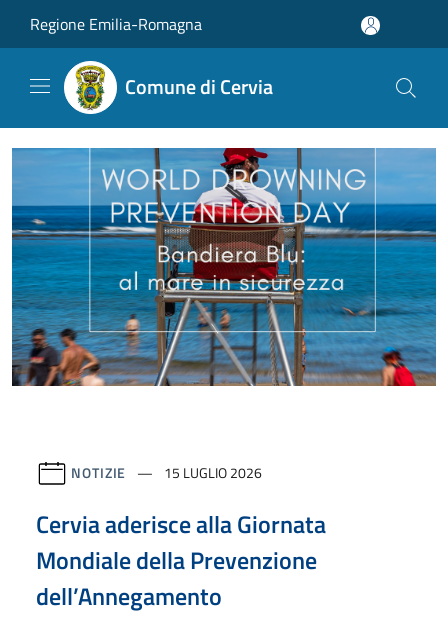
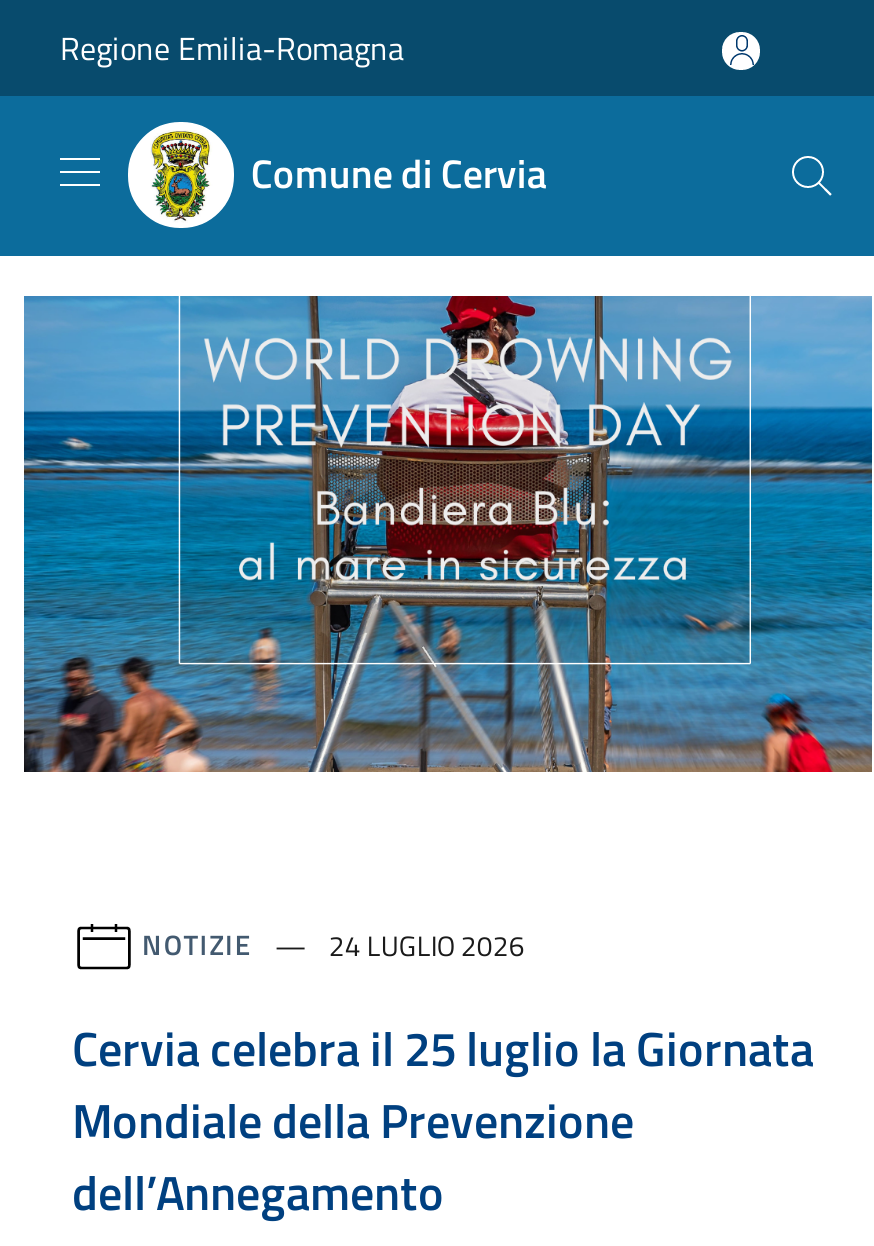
[71,462,262,483] NOTIZIE 15 LUGLIO 2026 -> [142,923,525,965] NOTIZIE 24 LUGLIO 2026
[36,506,326,542] Cervia aderisce alla Giornata -> [72,1012,814,1084] Cervia celebra il 25 luglio la Giornata

